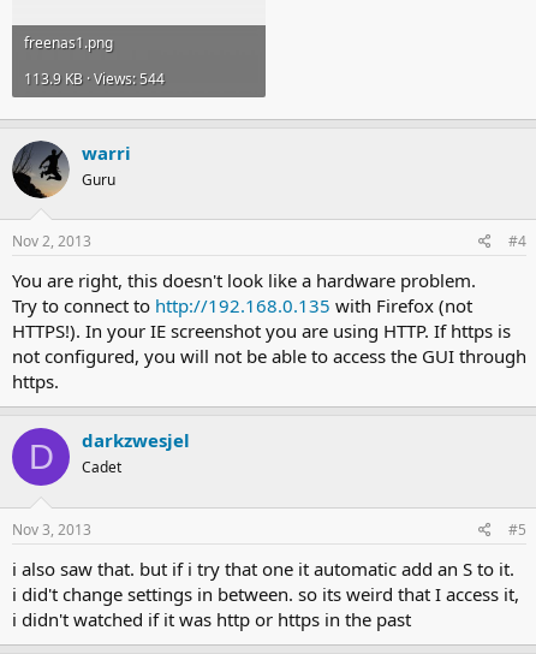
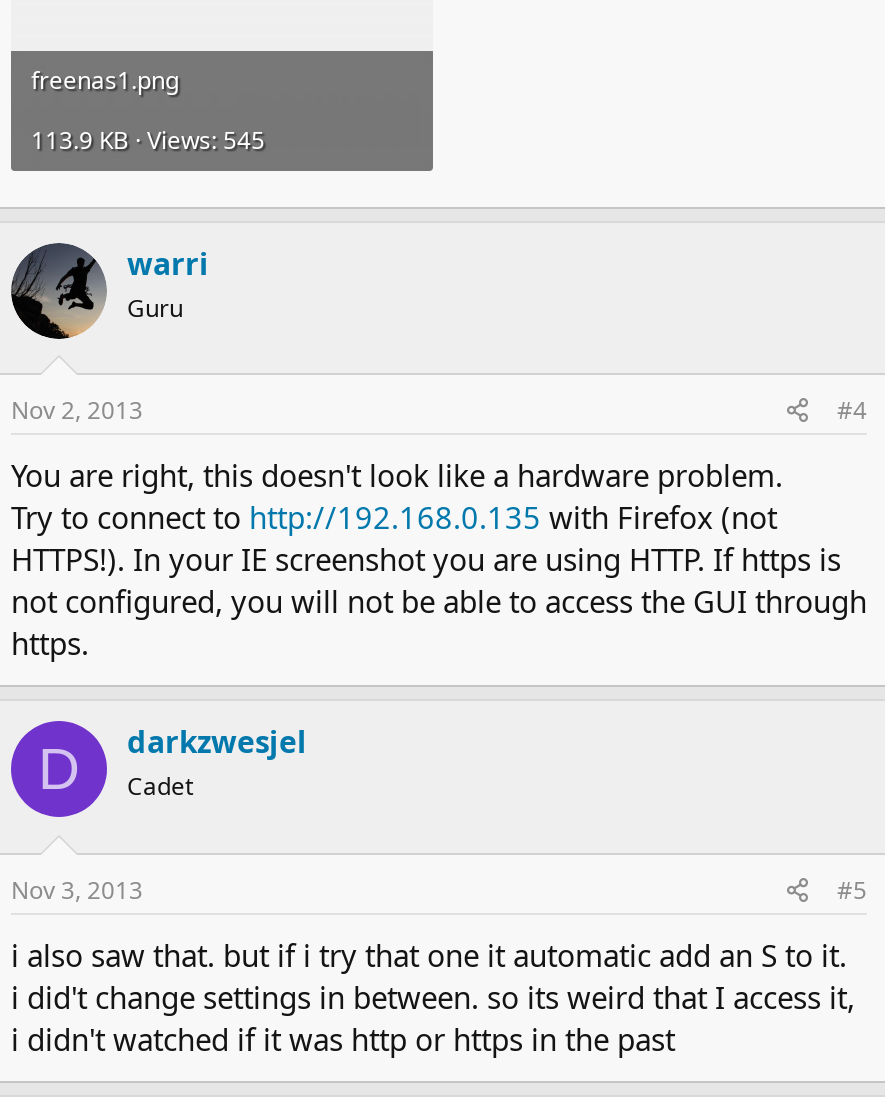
[24,69,165,89] 113.9 KB · Views: 544 -> [31,124,265,158] 113.9 KB · Views: 545

